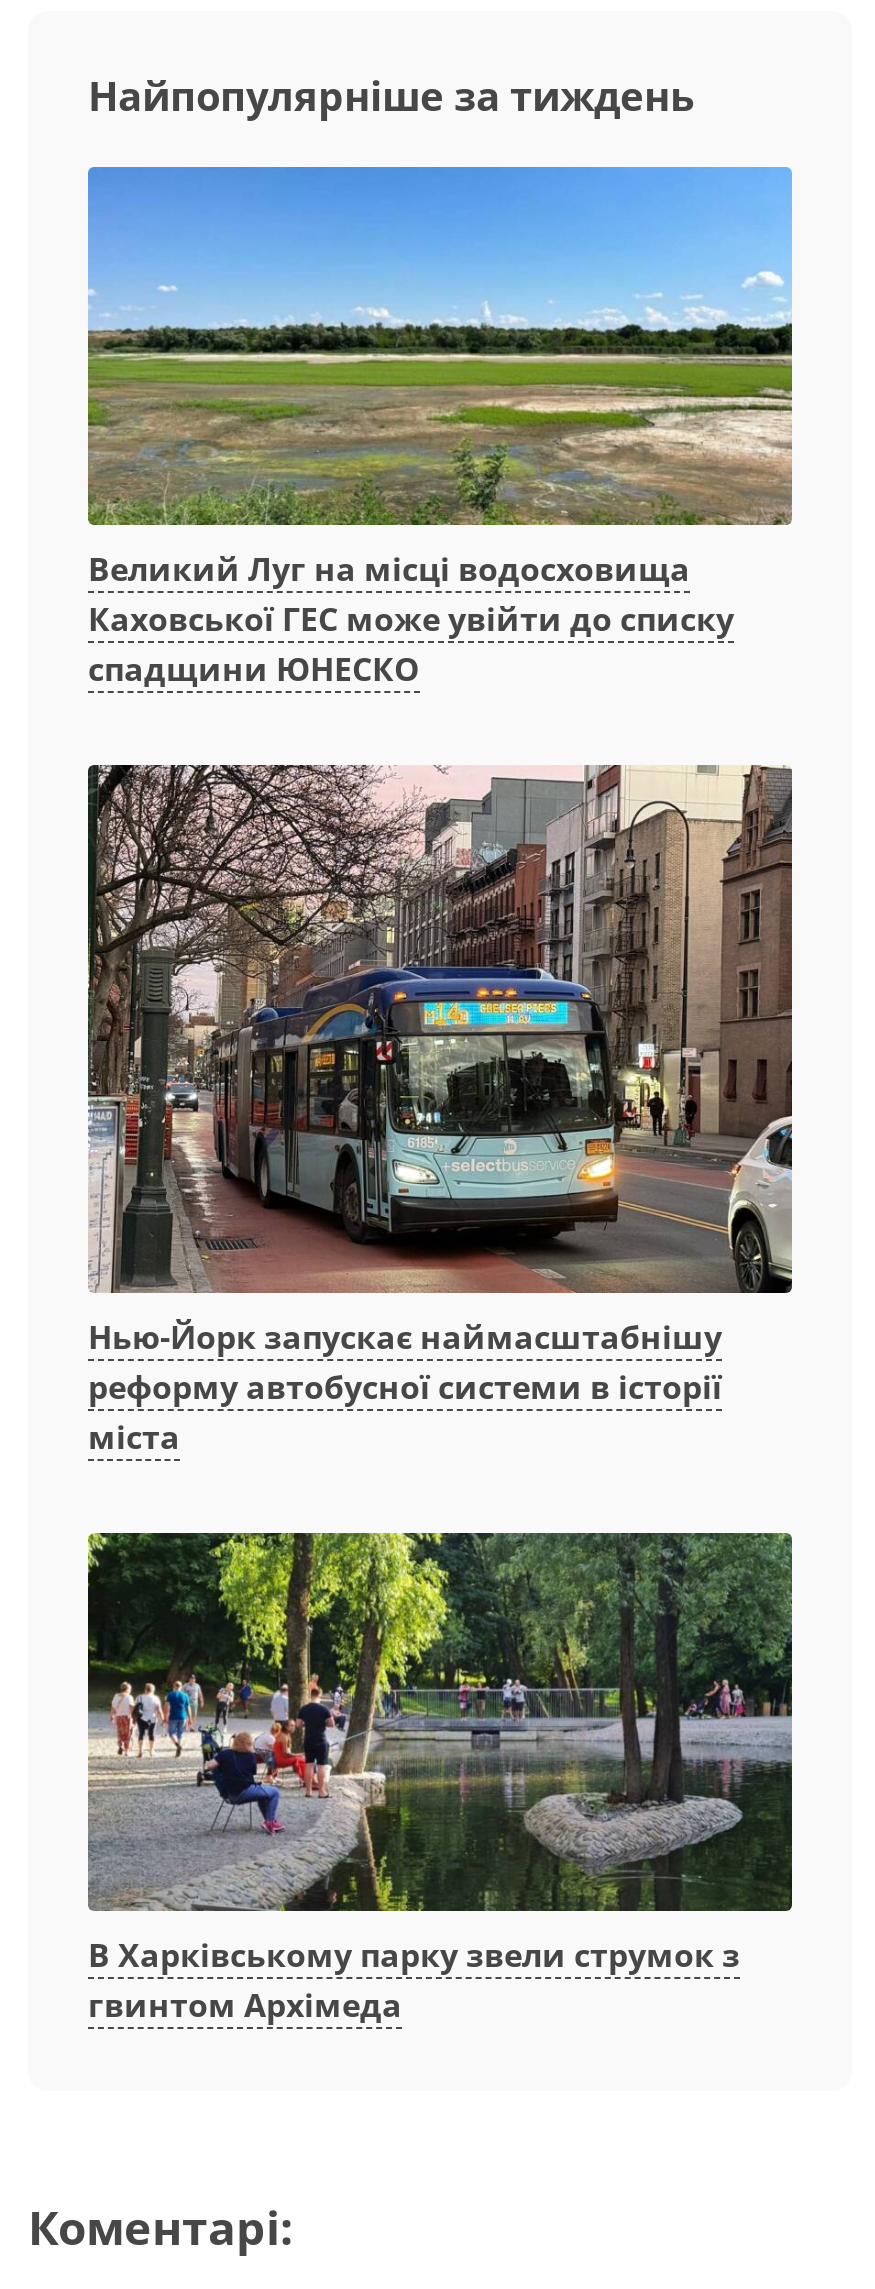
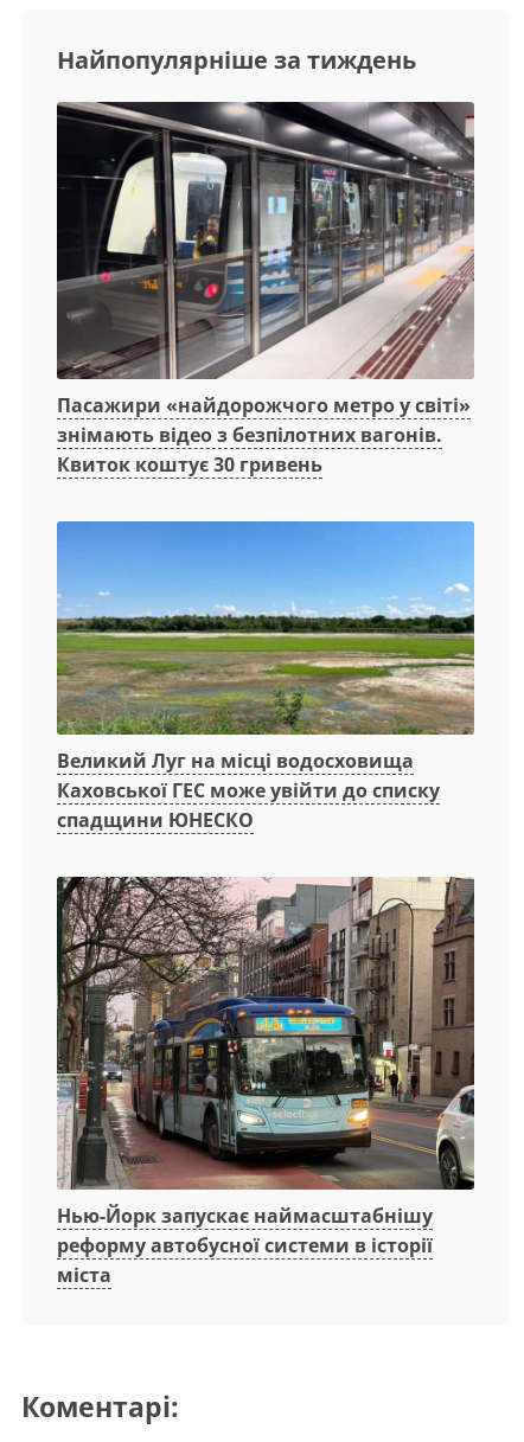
none -> [56,101,475,478] [image] | Пасажири «найдорожчого метро у світі» | знімають відео з безпілотних вагонів. | Квиток коштує 30 гривень
moved [84,205,796,1460] -> [55,545,477,1288]: [image] | Великий Луг на місці водосховища | Каховської ГЕС може увійти до списку | спадщини ЮНЕСКО | Нью-Йорк запускає наймасштабнішу | реформу автобусної системи в історії | міста
[86,1529,794,2026] [image] | В Харківському парку звели струмок з | гвинтом Архімеда -> none

